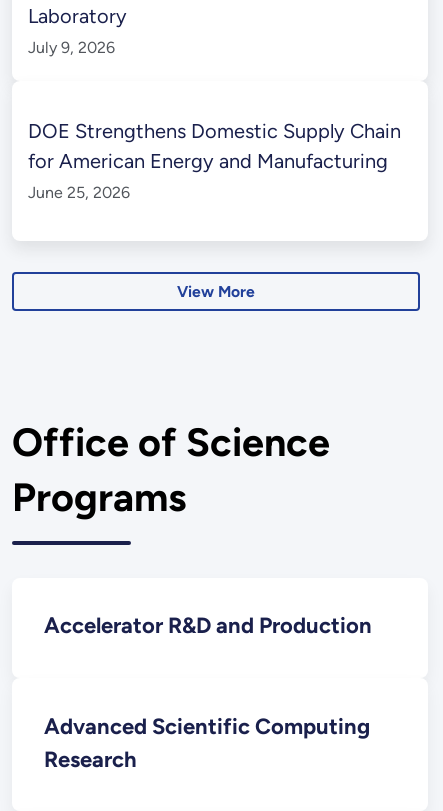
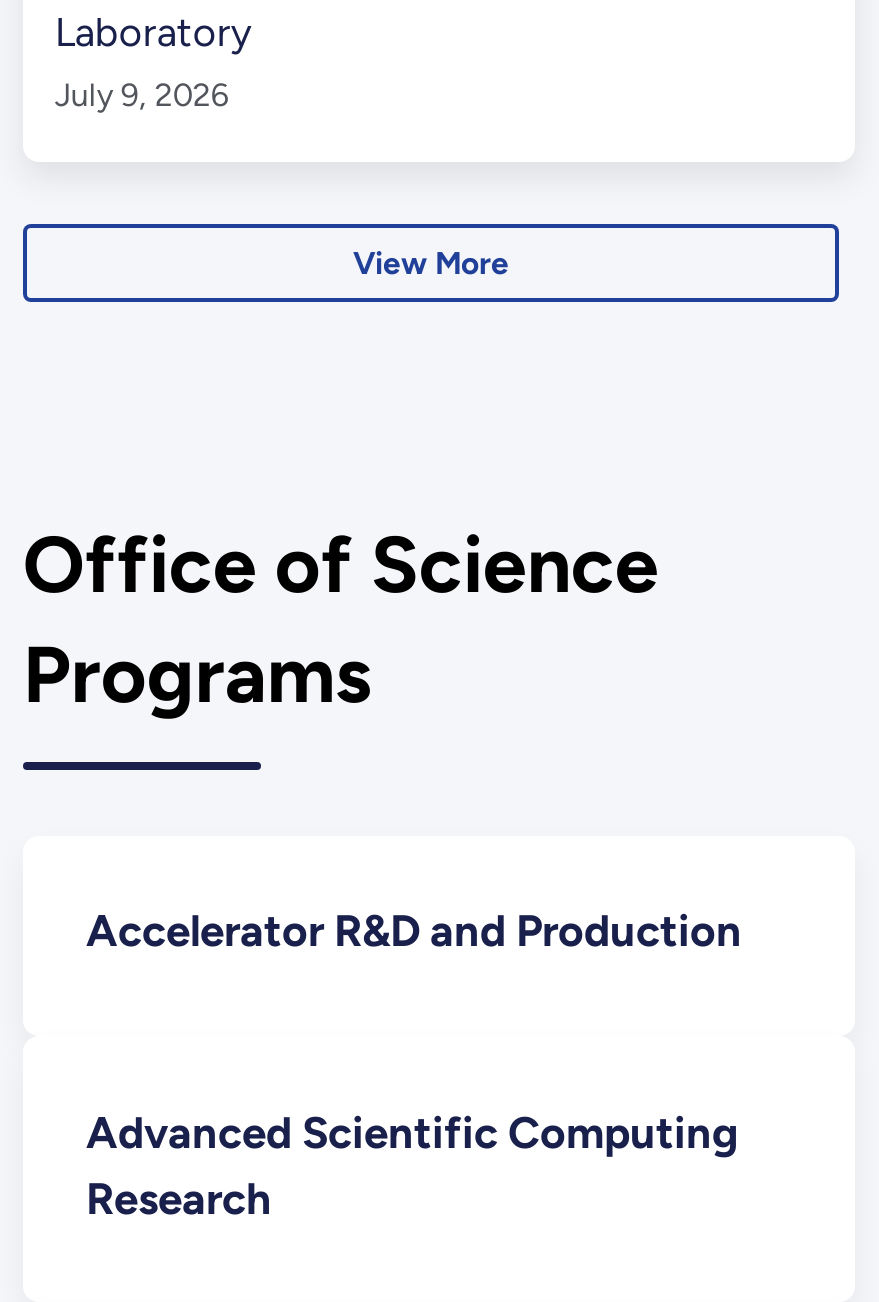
[28,119,401,202] DOE Strengthens Domestic Supply Chain | for American Energy and Manufacturing | June 25, 2026 -> none

